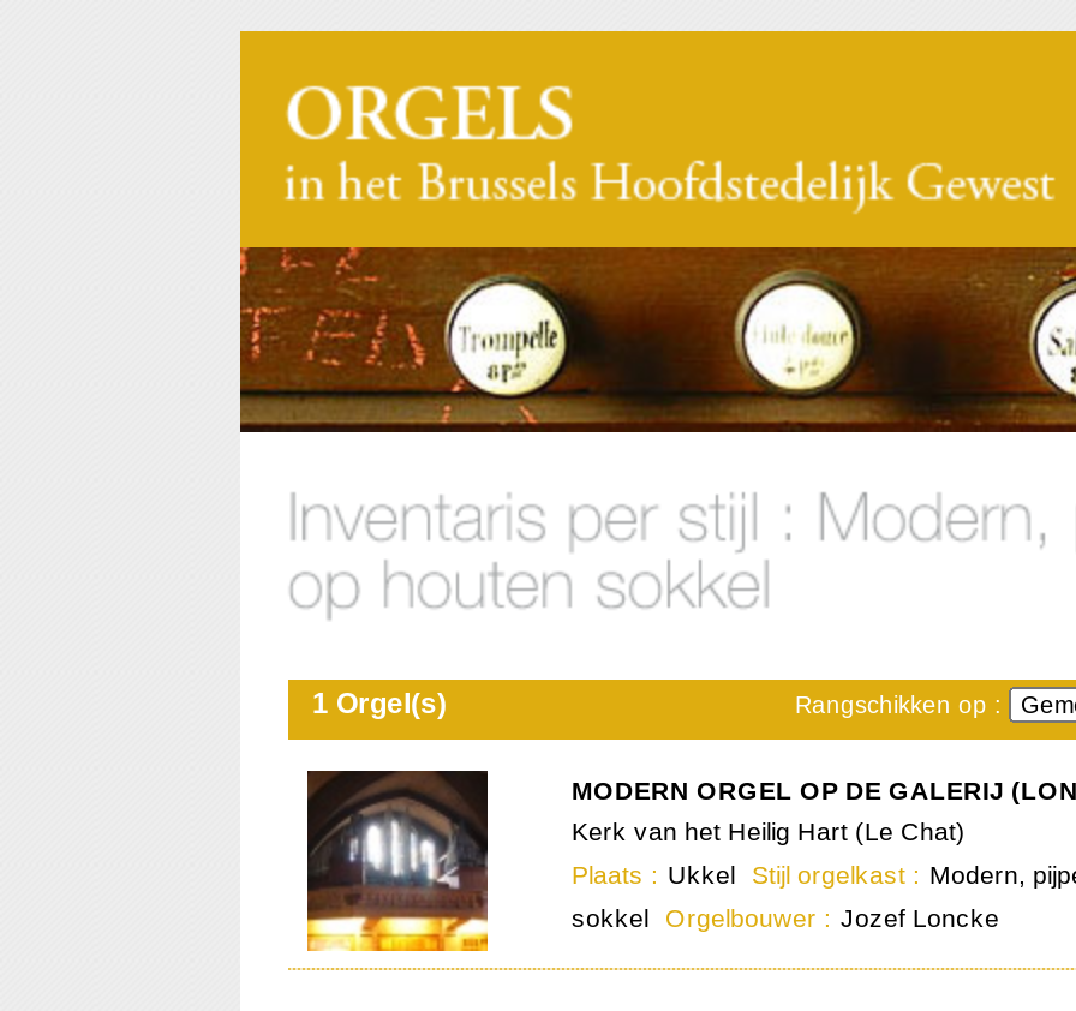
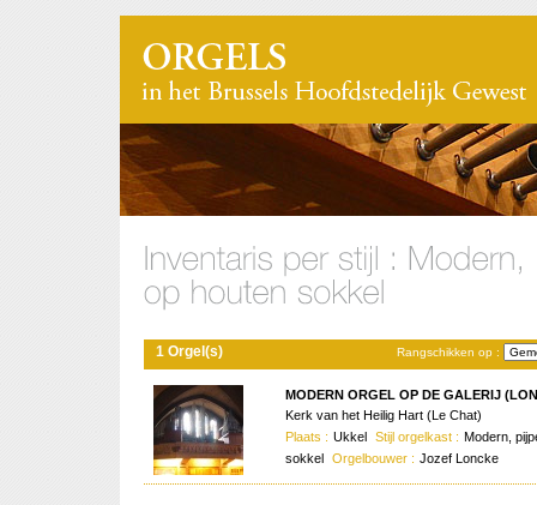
[238,245,1069,435] [image] -> [119,122,533,217] [image]

